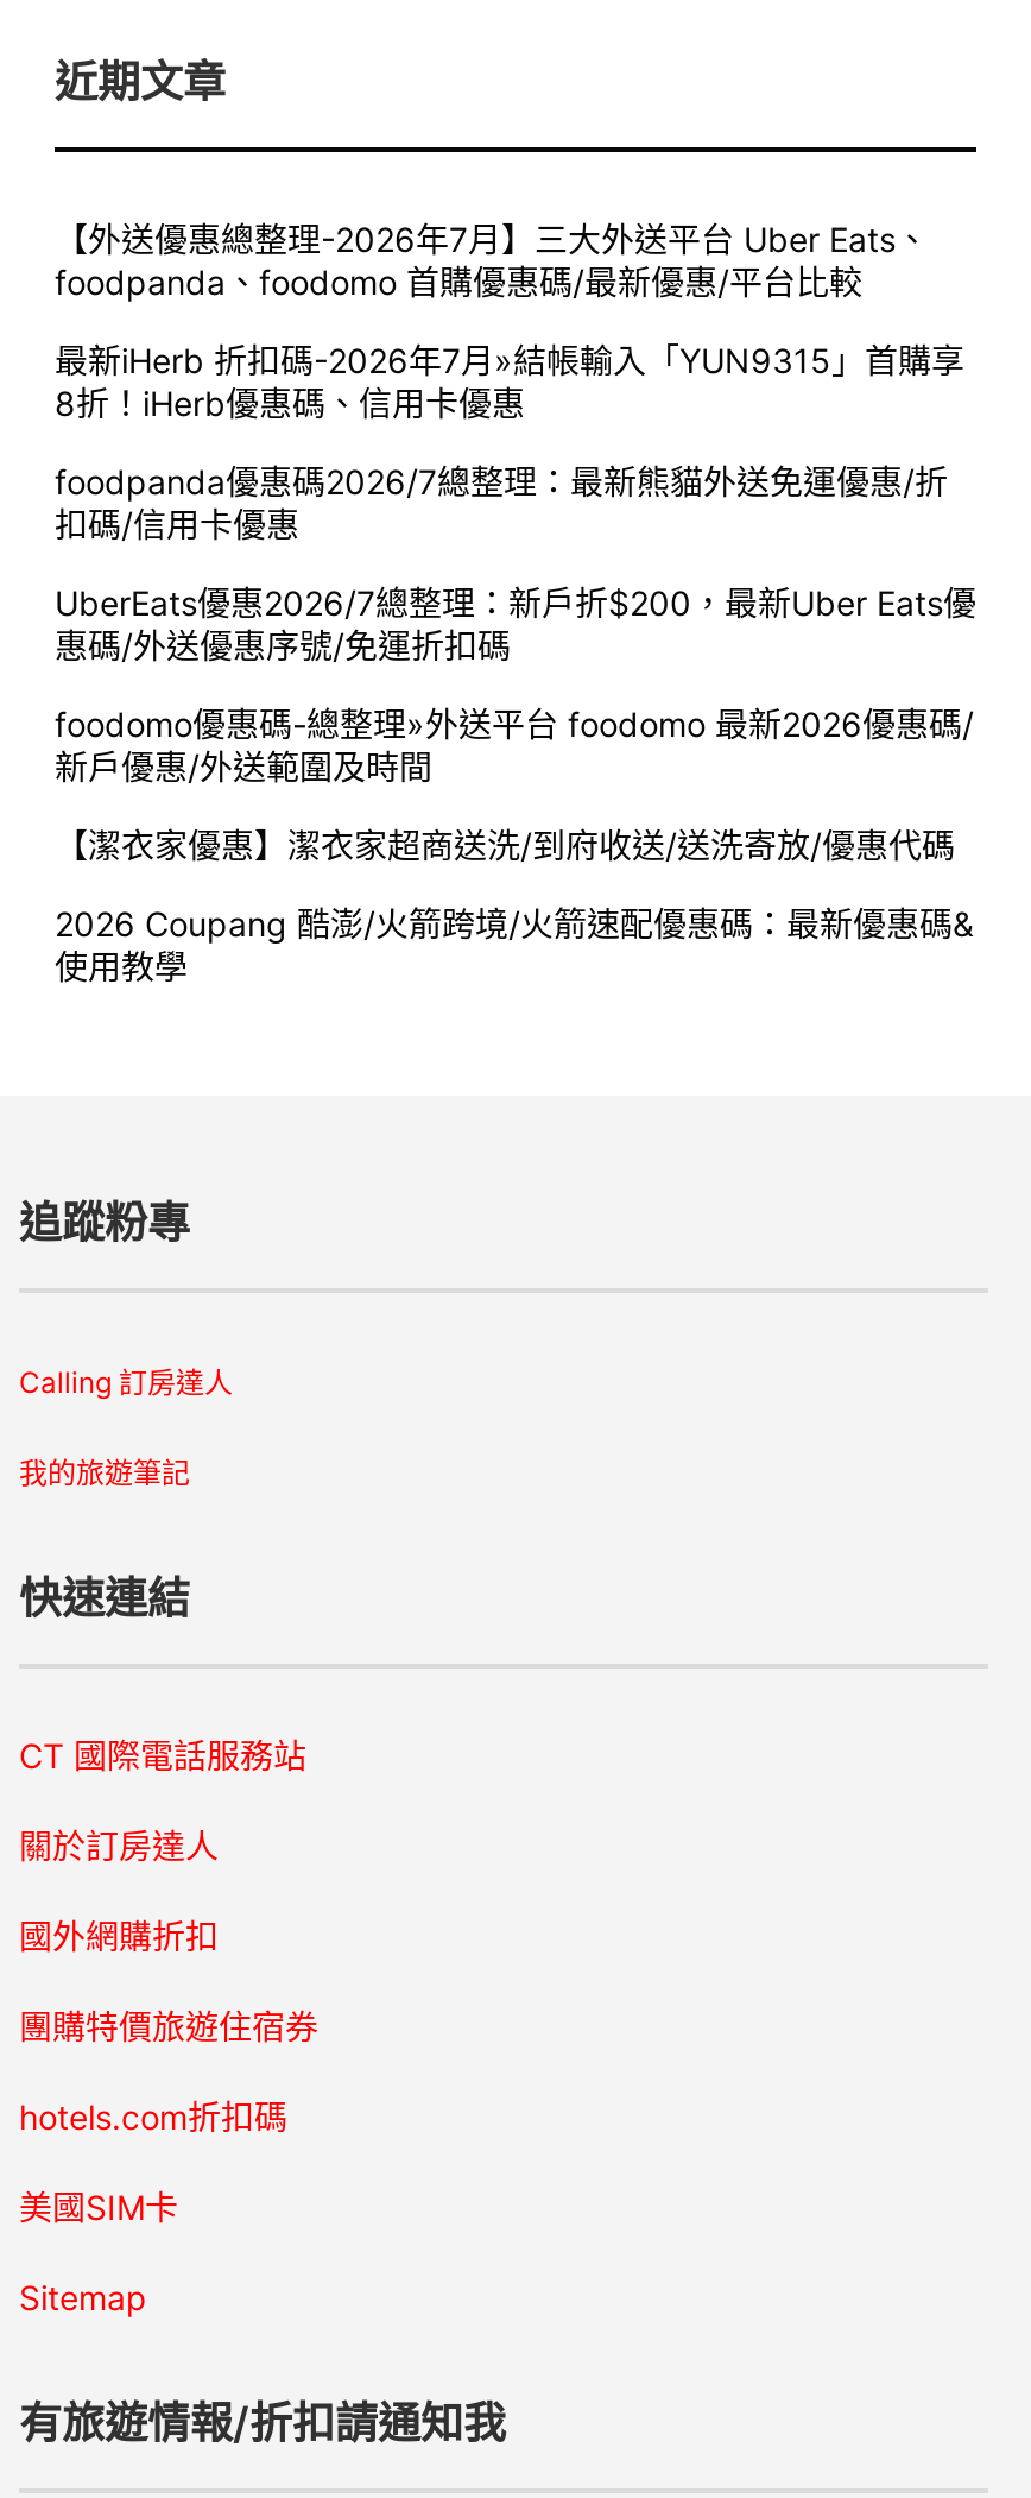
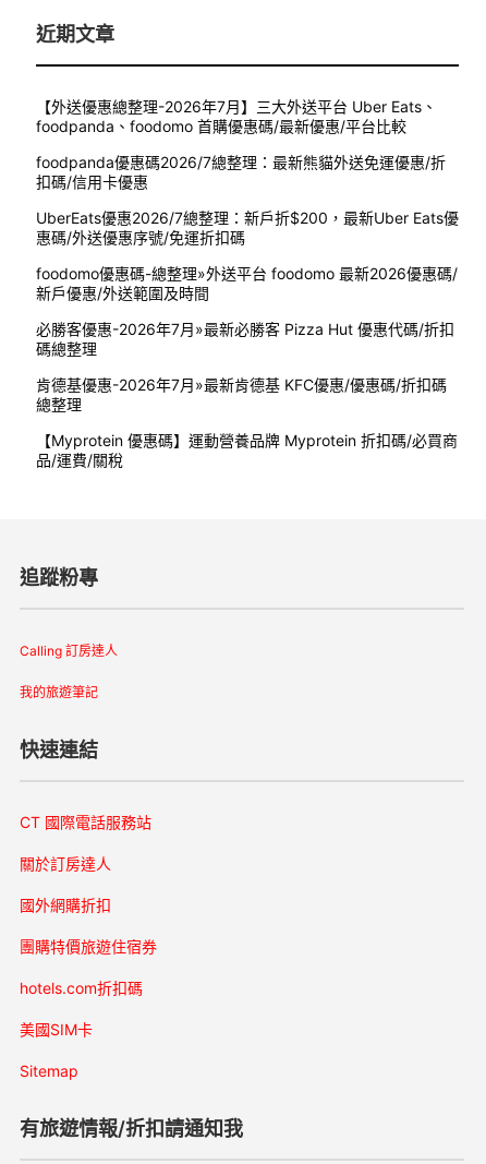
[55,339,964,422] 最新iHerb 折扣碼-2026年7月»結帳輸入「YUN9315」首購享 | 8折！iHerb優惠碼、信用卡優惠 -> none
moved [55,460,976,786] -> [36,152,459,302]: foodpanda優惠碼2026/7總整理：最新熊貓外送免運優惠/折 | 扣碼/信用卡優惠 | UberEats優惠2026/7總整理：新戶折$200，最新Uber Eats優 | 惠碼/外送優惠序號/免運折扣碼 | foodomo優惠碼-總整理»外送平台 foodomo 最新2026優惠碼/ | 新戶優惠/外送範圍及時間
[55,824,974,986] 【潔衣家優惠】潔衣家超商送洗/到府收送/送洗寄放/優惠代碼 | 2026 Coupang 酷澎/火箭跨境/火箭速配優惠碼：最新優惠碼& | 使用教學 -> [36,319,458,469] 必勝客優惠-2026年7月»最新必勝客 Pizza Hut 優惠代碼/折扣 | 碼總整理 | 肯德基優惠-2026年7月»最新肯德基 KFC優惠/優惠碼/折扣碼 | 總整理 | 【Myprotein 優惠碼】運動營養品牌 Myprotein 折扣碼/必買商 | 品/運費/關稅

